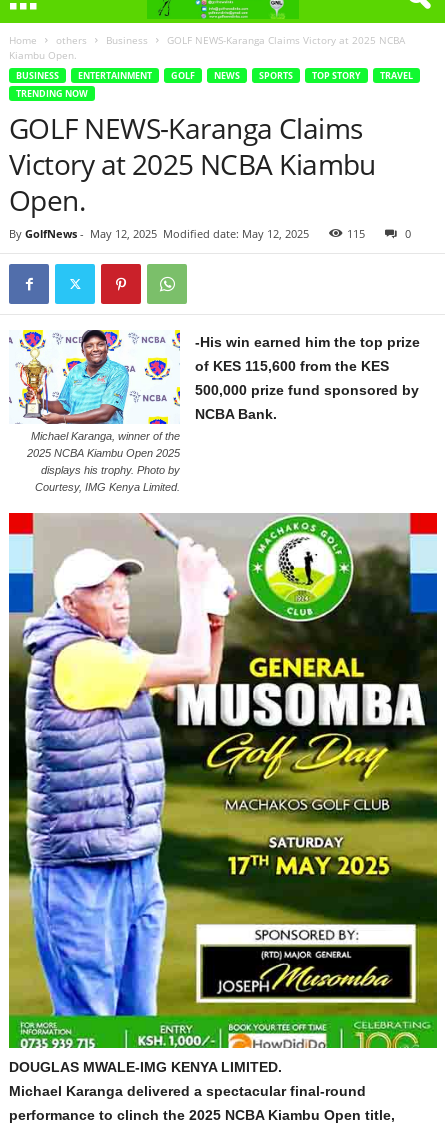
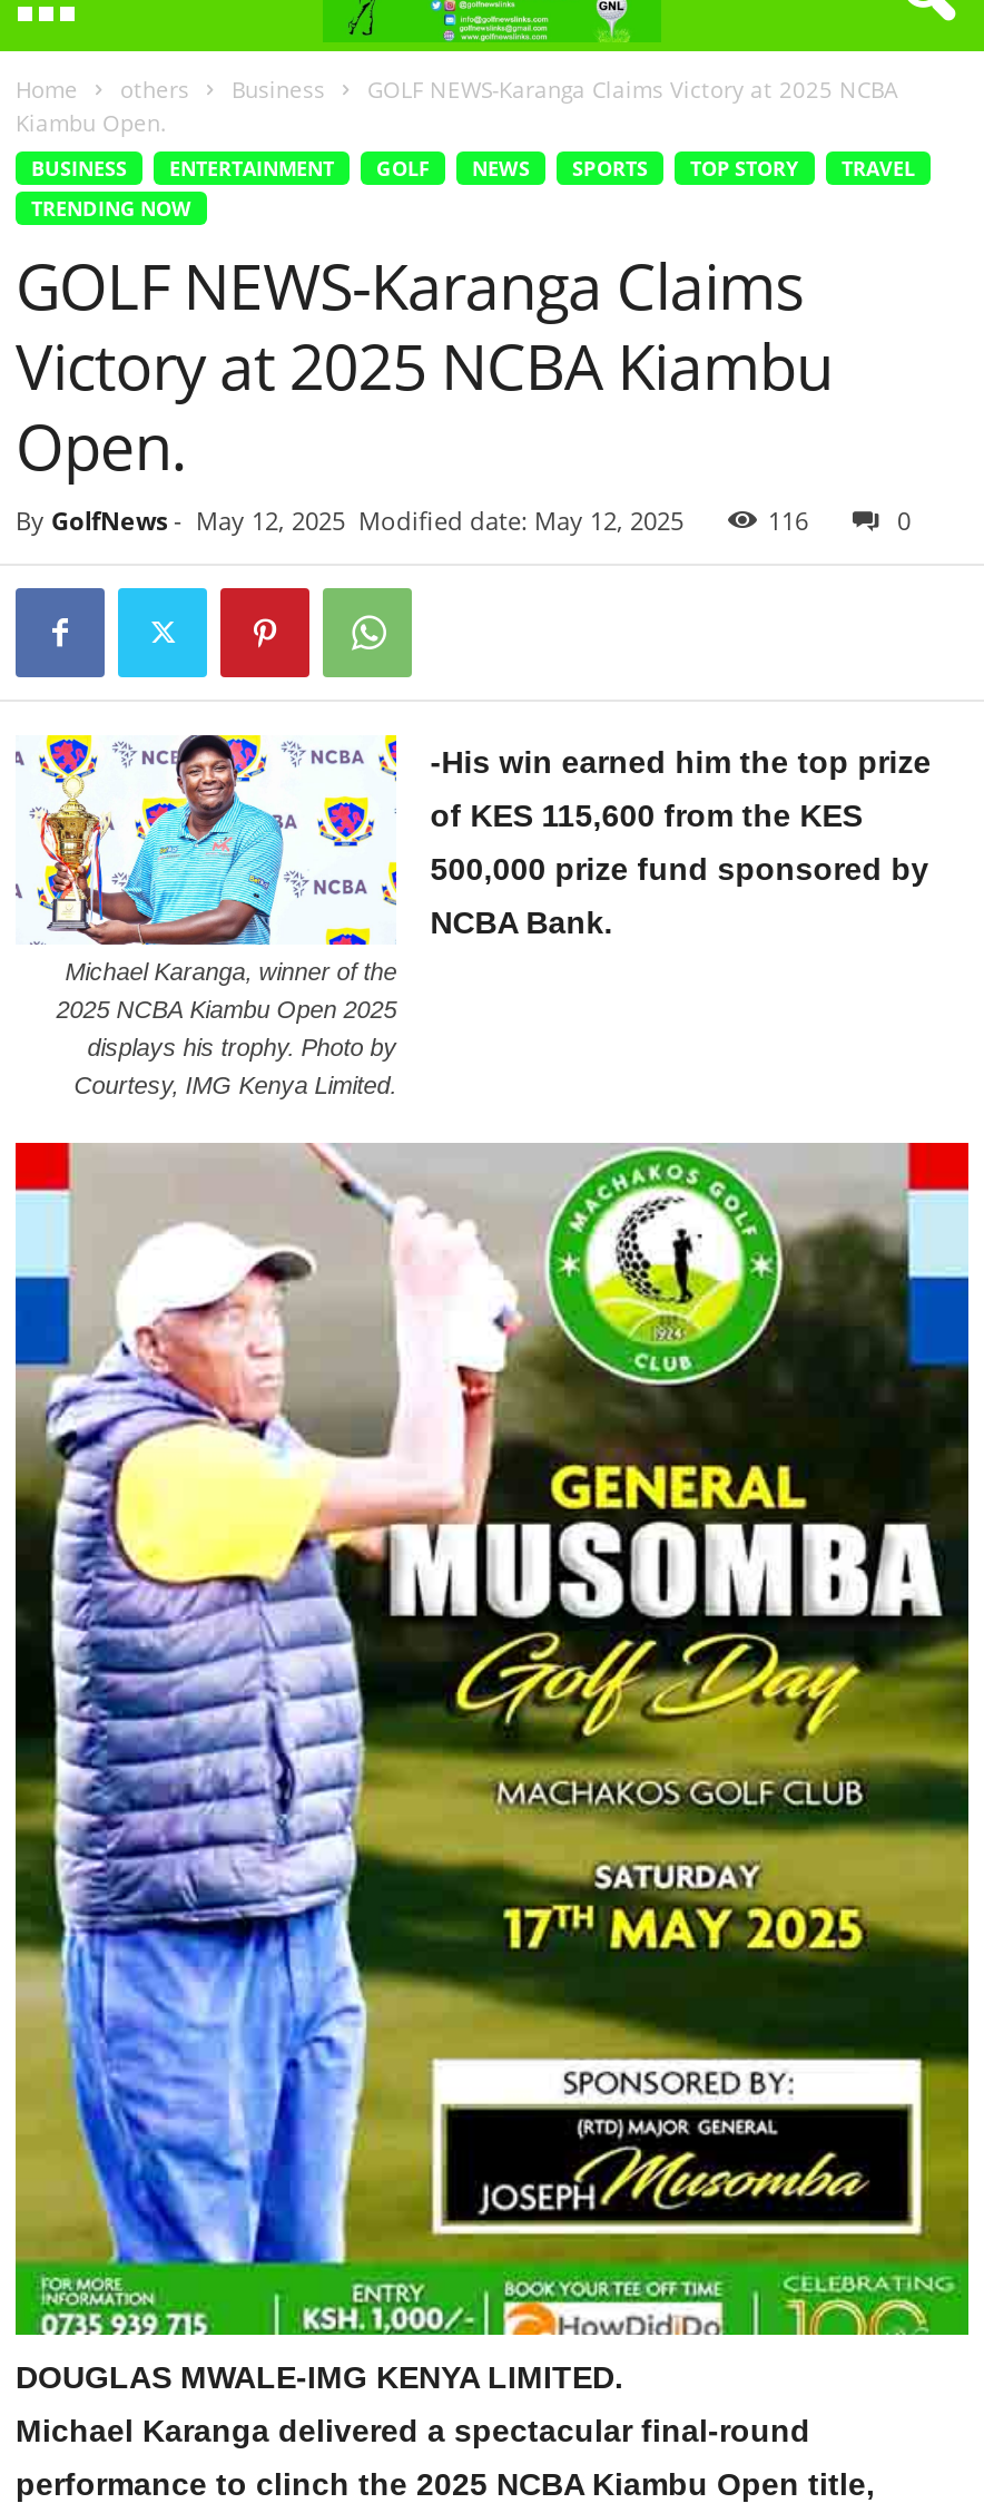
[347,226,365,241] 115 -> [768,503,808,537] 116

